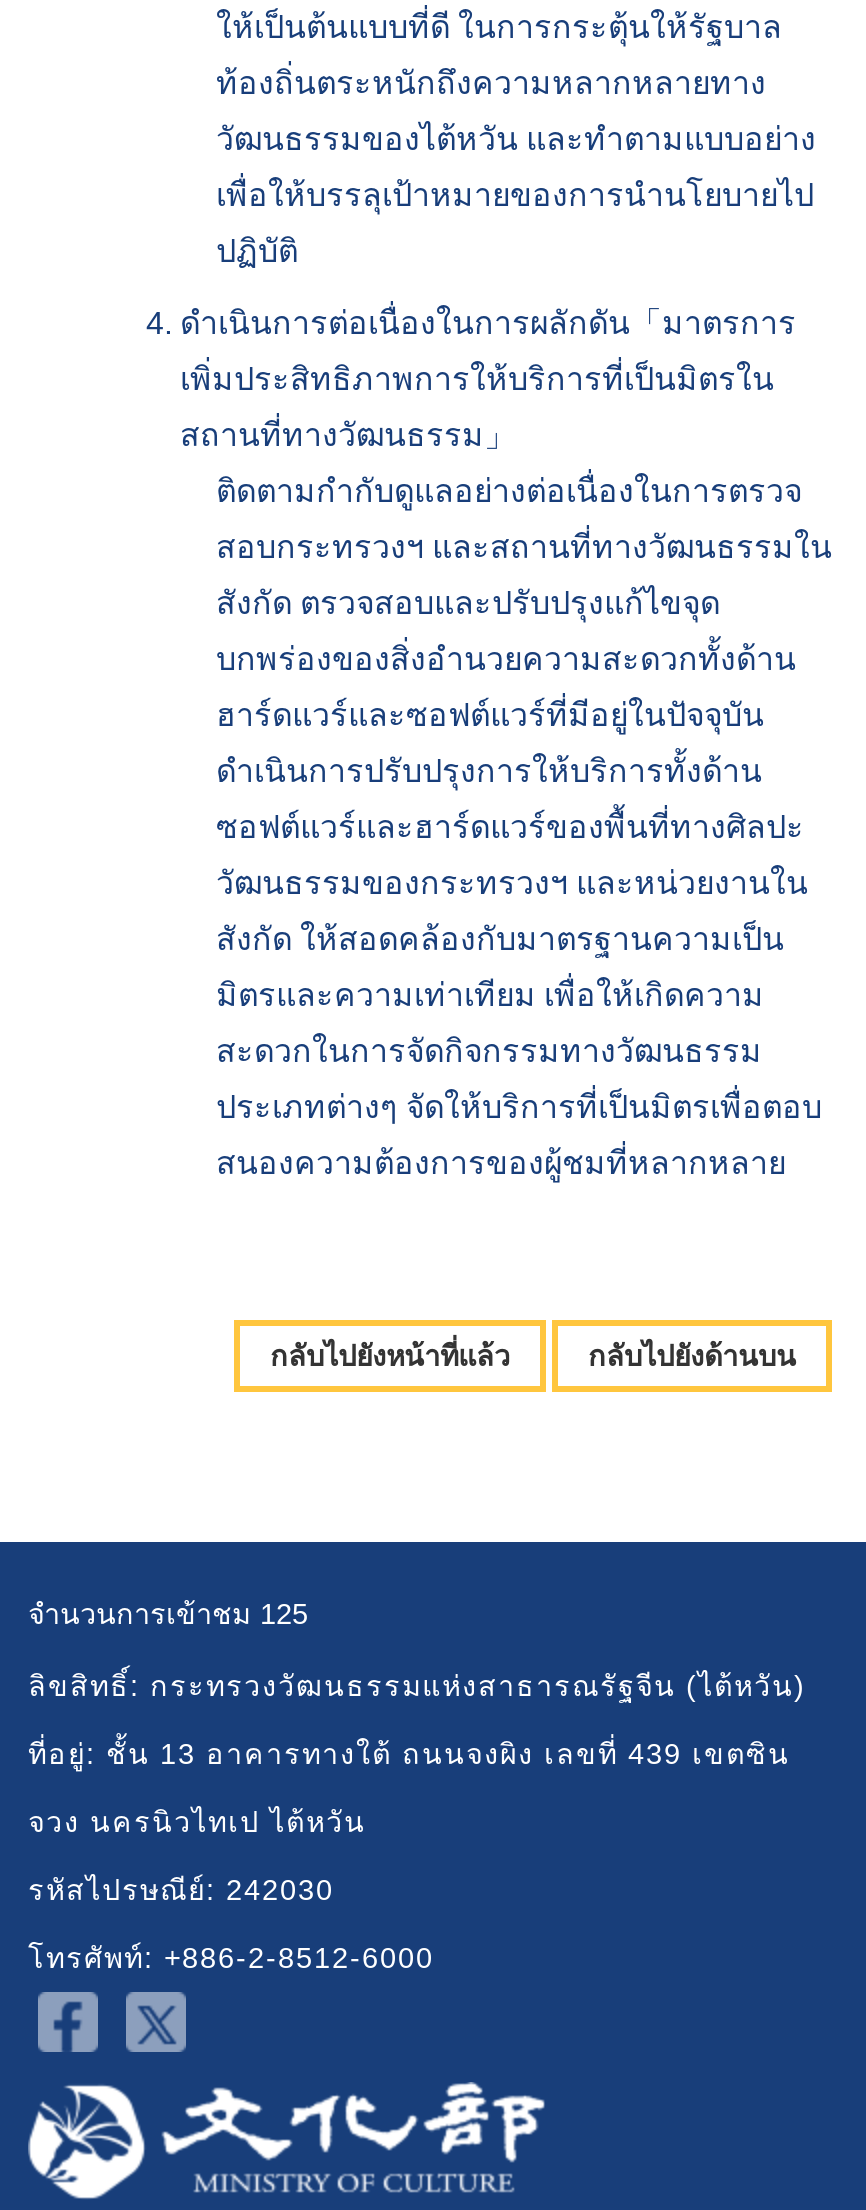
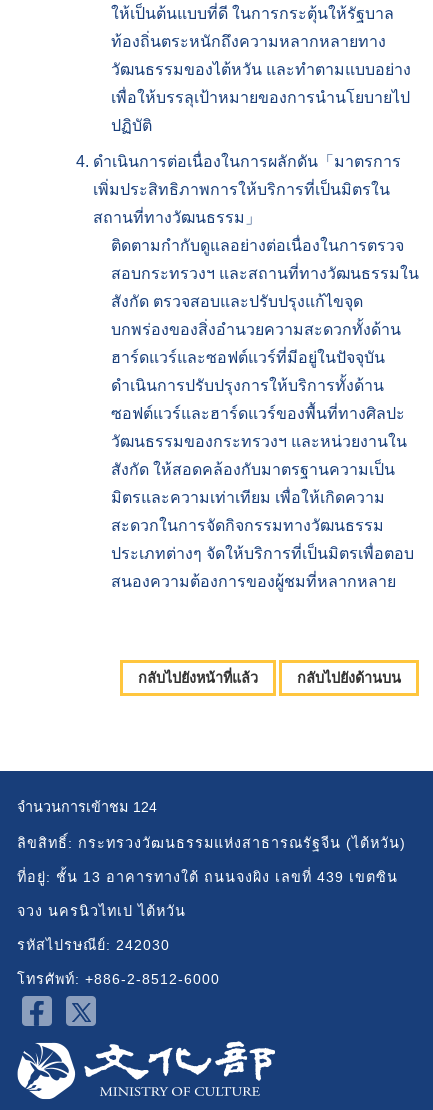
[28,1598,308,1630] จำนวนการเข้าชม 125 -> [17,799,157,815] จำนวนการเข้าชม 124

